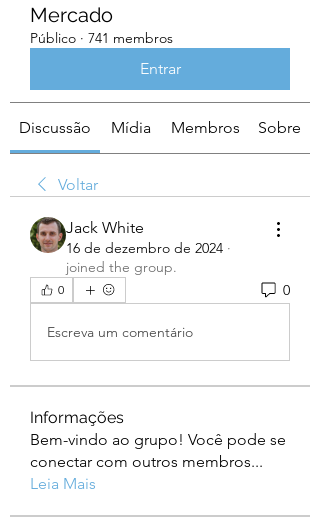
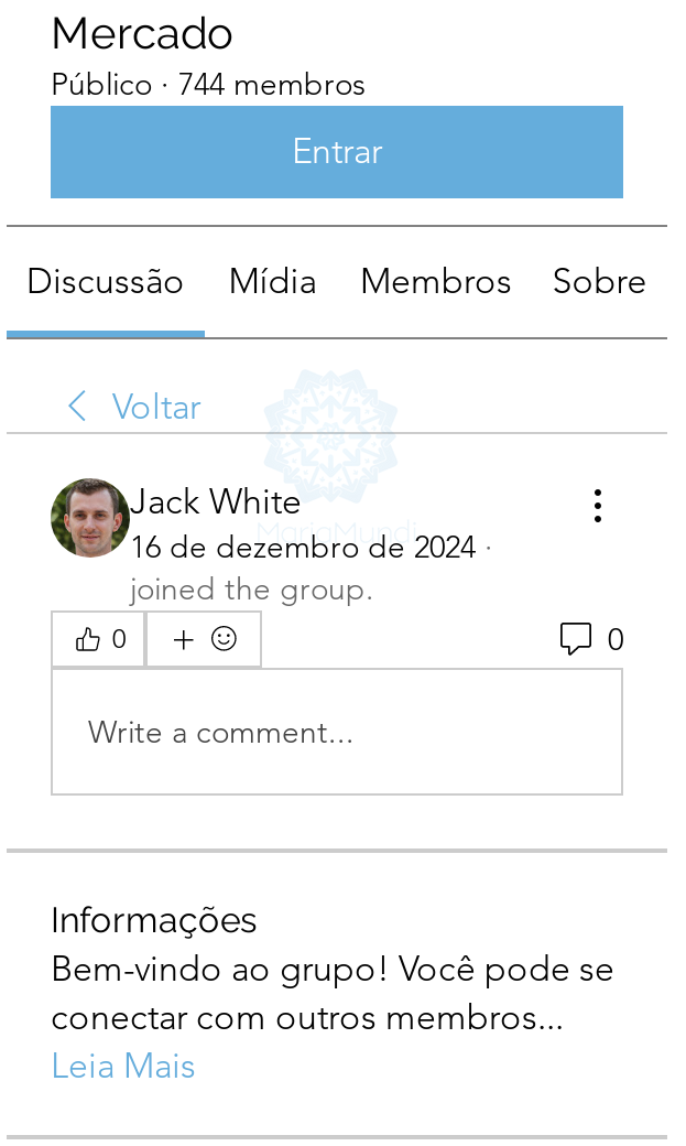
[30,29,173,47] Público · 741 membros -> [51,64,366,104] Público · 744 membros
[47,322,193,340] Escreva um comentário -> [88,711,355,750] Write a comment...

